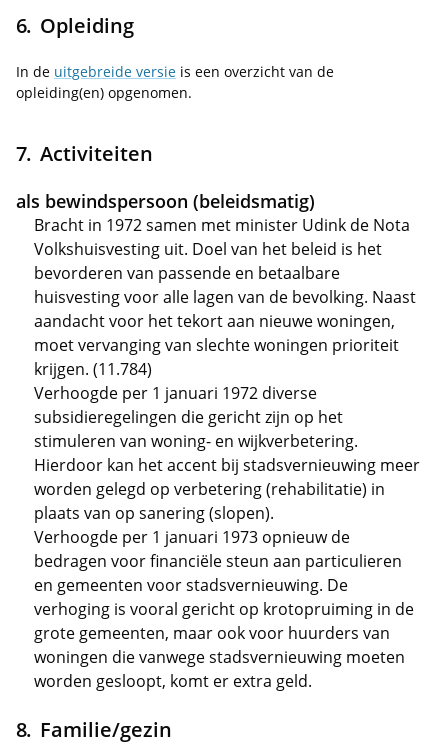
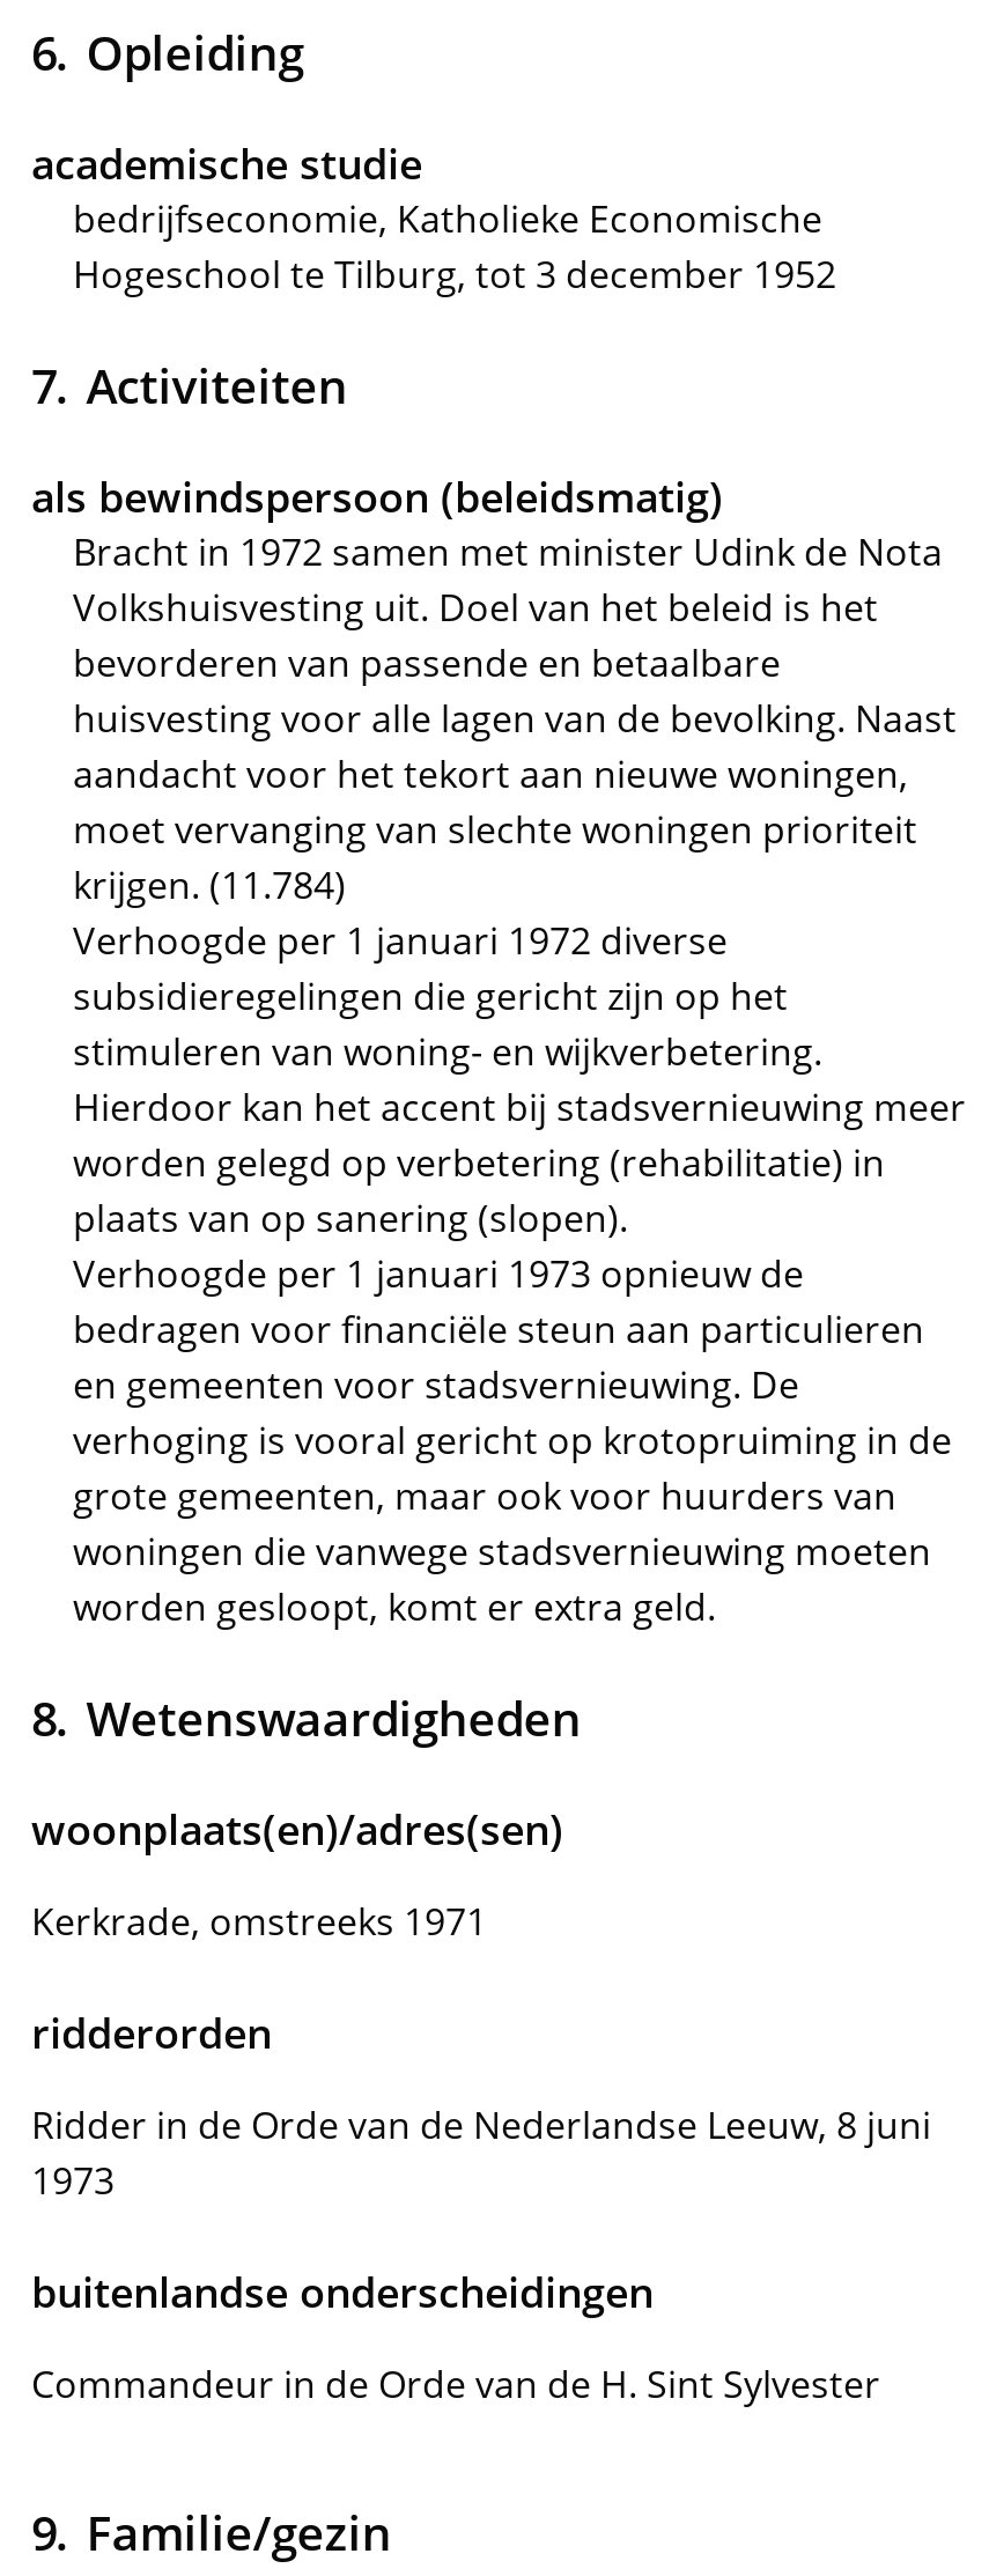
[16,62,334,102] In de uitgebreide versie is een overzicht van de | opleiding(en) opgenomen. -> [31,135,836,300] academische studie | bedrijfseconomie, Katholieke Economische | Hogeschool te Tilburg, tot 3 december 1952
none -> [31,1685,931,2409] Wetenswaardigheden | woonplaats(en)/adres(sen) | Kerkrade, omstreeks 1971 | ridderorden | Ridder in de Orde van de Nederlandse Leeuw, 8 juni | 1973 | buitenlandse onderscheidingen | Commandeur in de Orde van de H. Sint Sylvester

